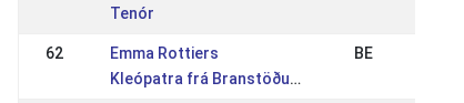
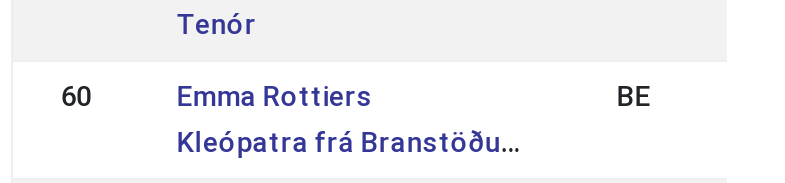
[45,44,63,62] 62 -> [61,80,93,112] 60

